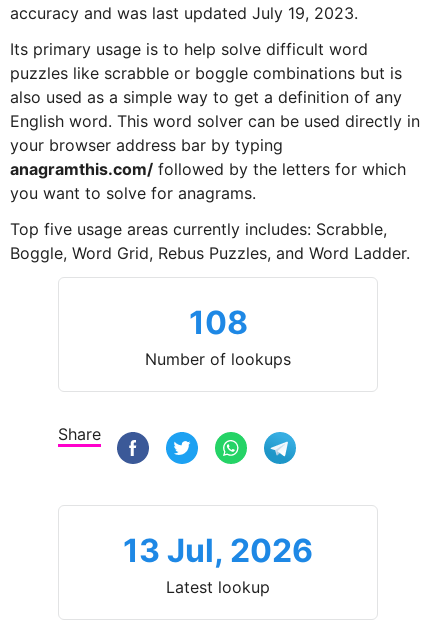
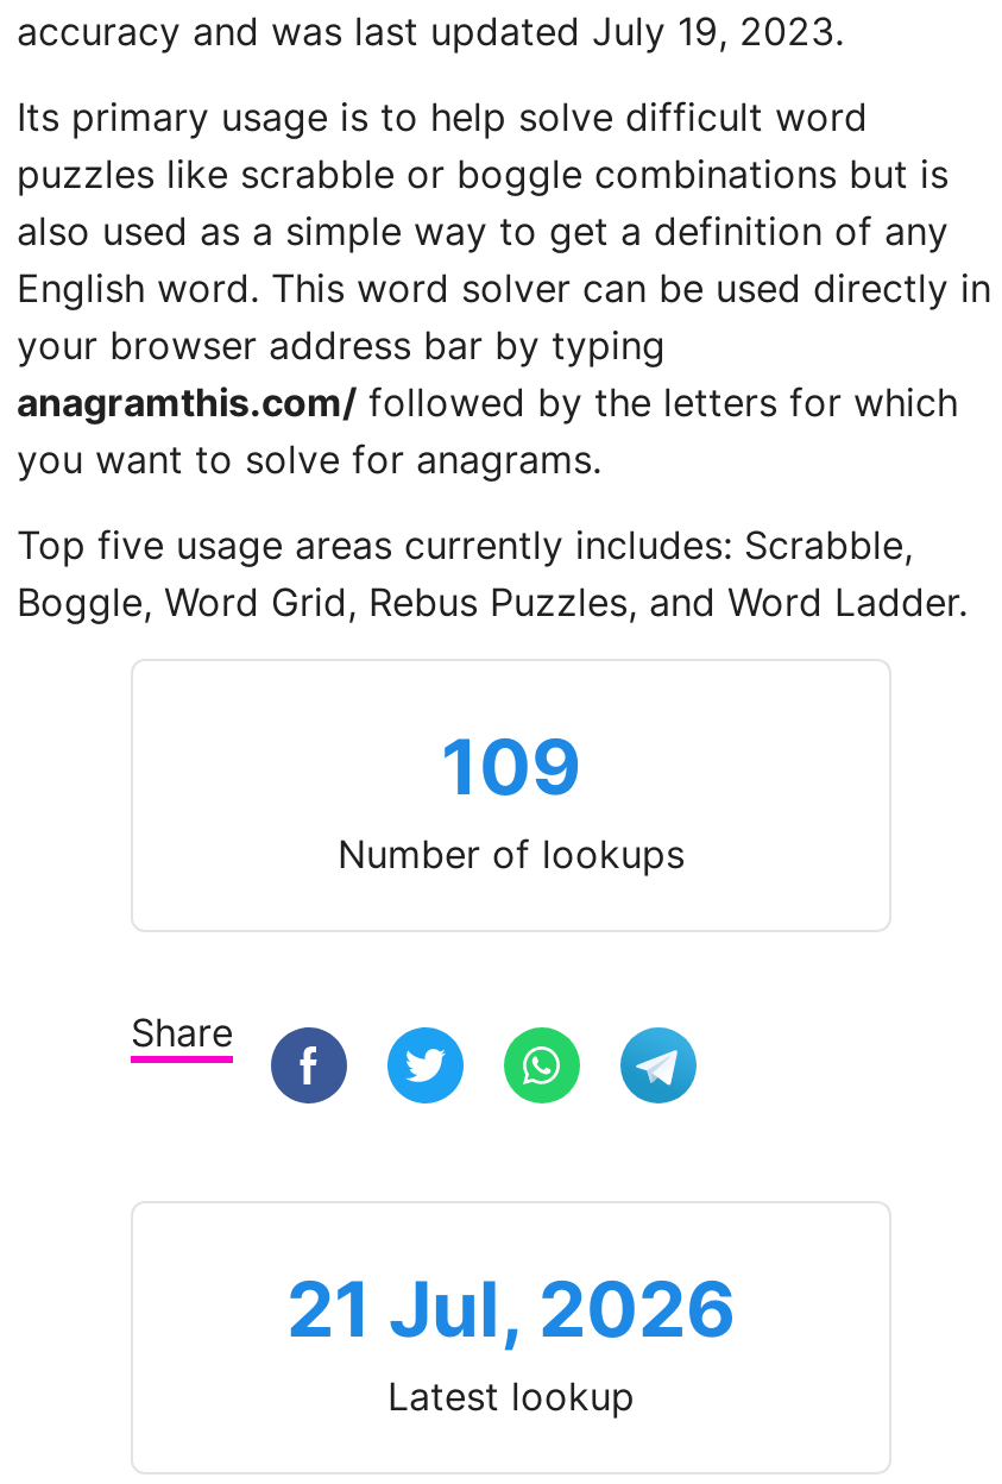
[188,303,247,342] 108 -> [441,721,581,814] 109
[123,531,313,570] 13 Jul, 2026 -> [286,1263,736,1356] 21 Jul, 2026

